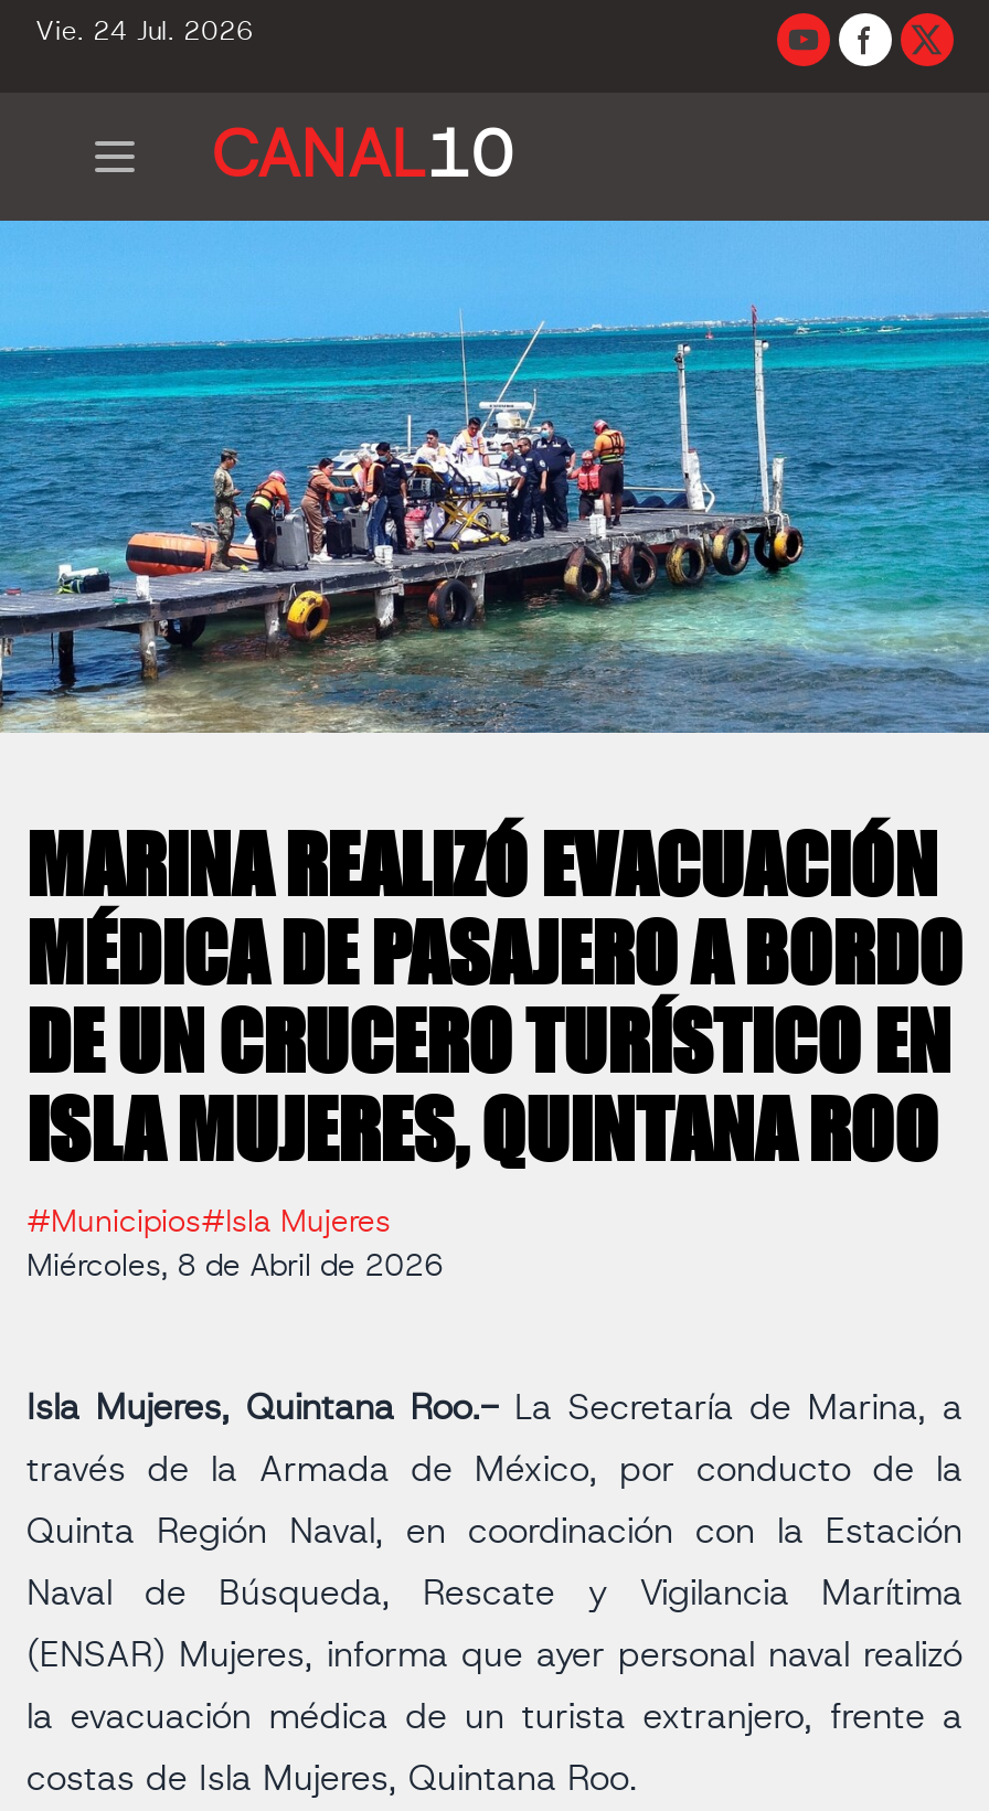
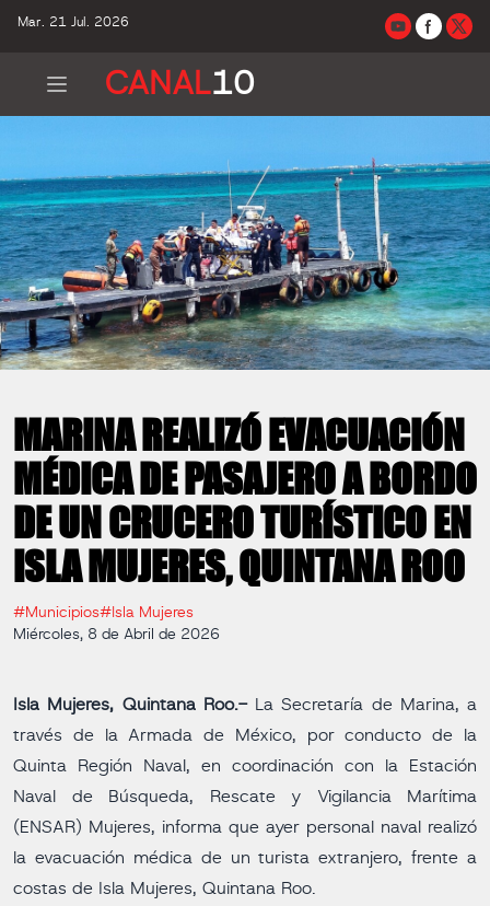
[35,18,254,44] Vie. 24 Jul. 2026 -> [17,15,129,28] Mar. 21 Jul. 2026

